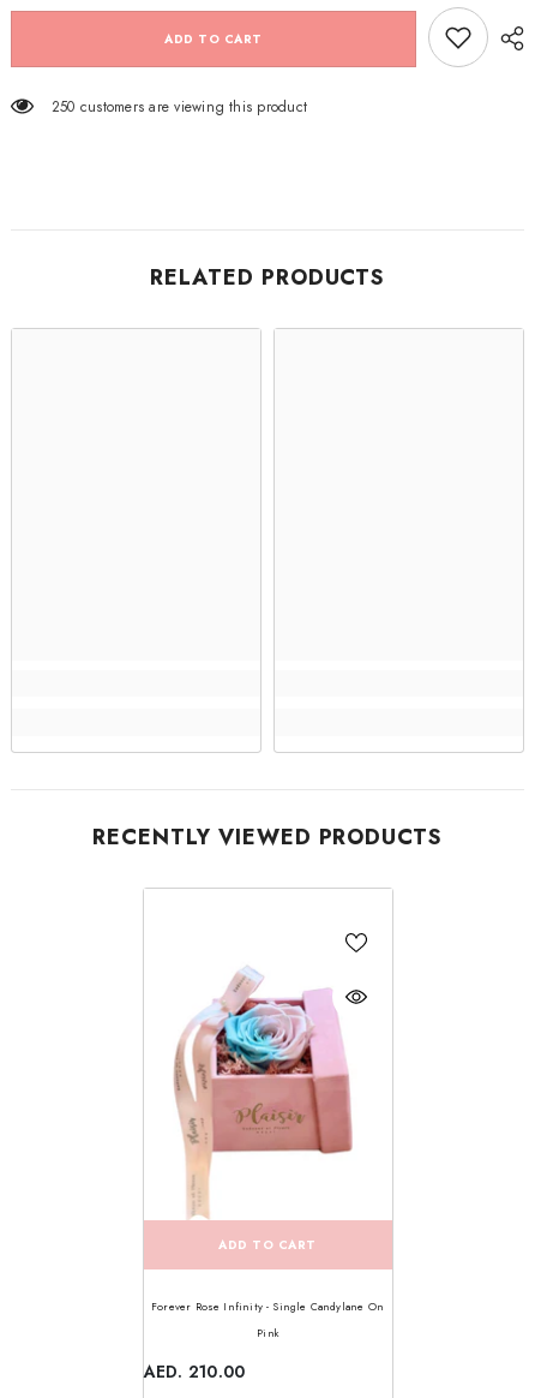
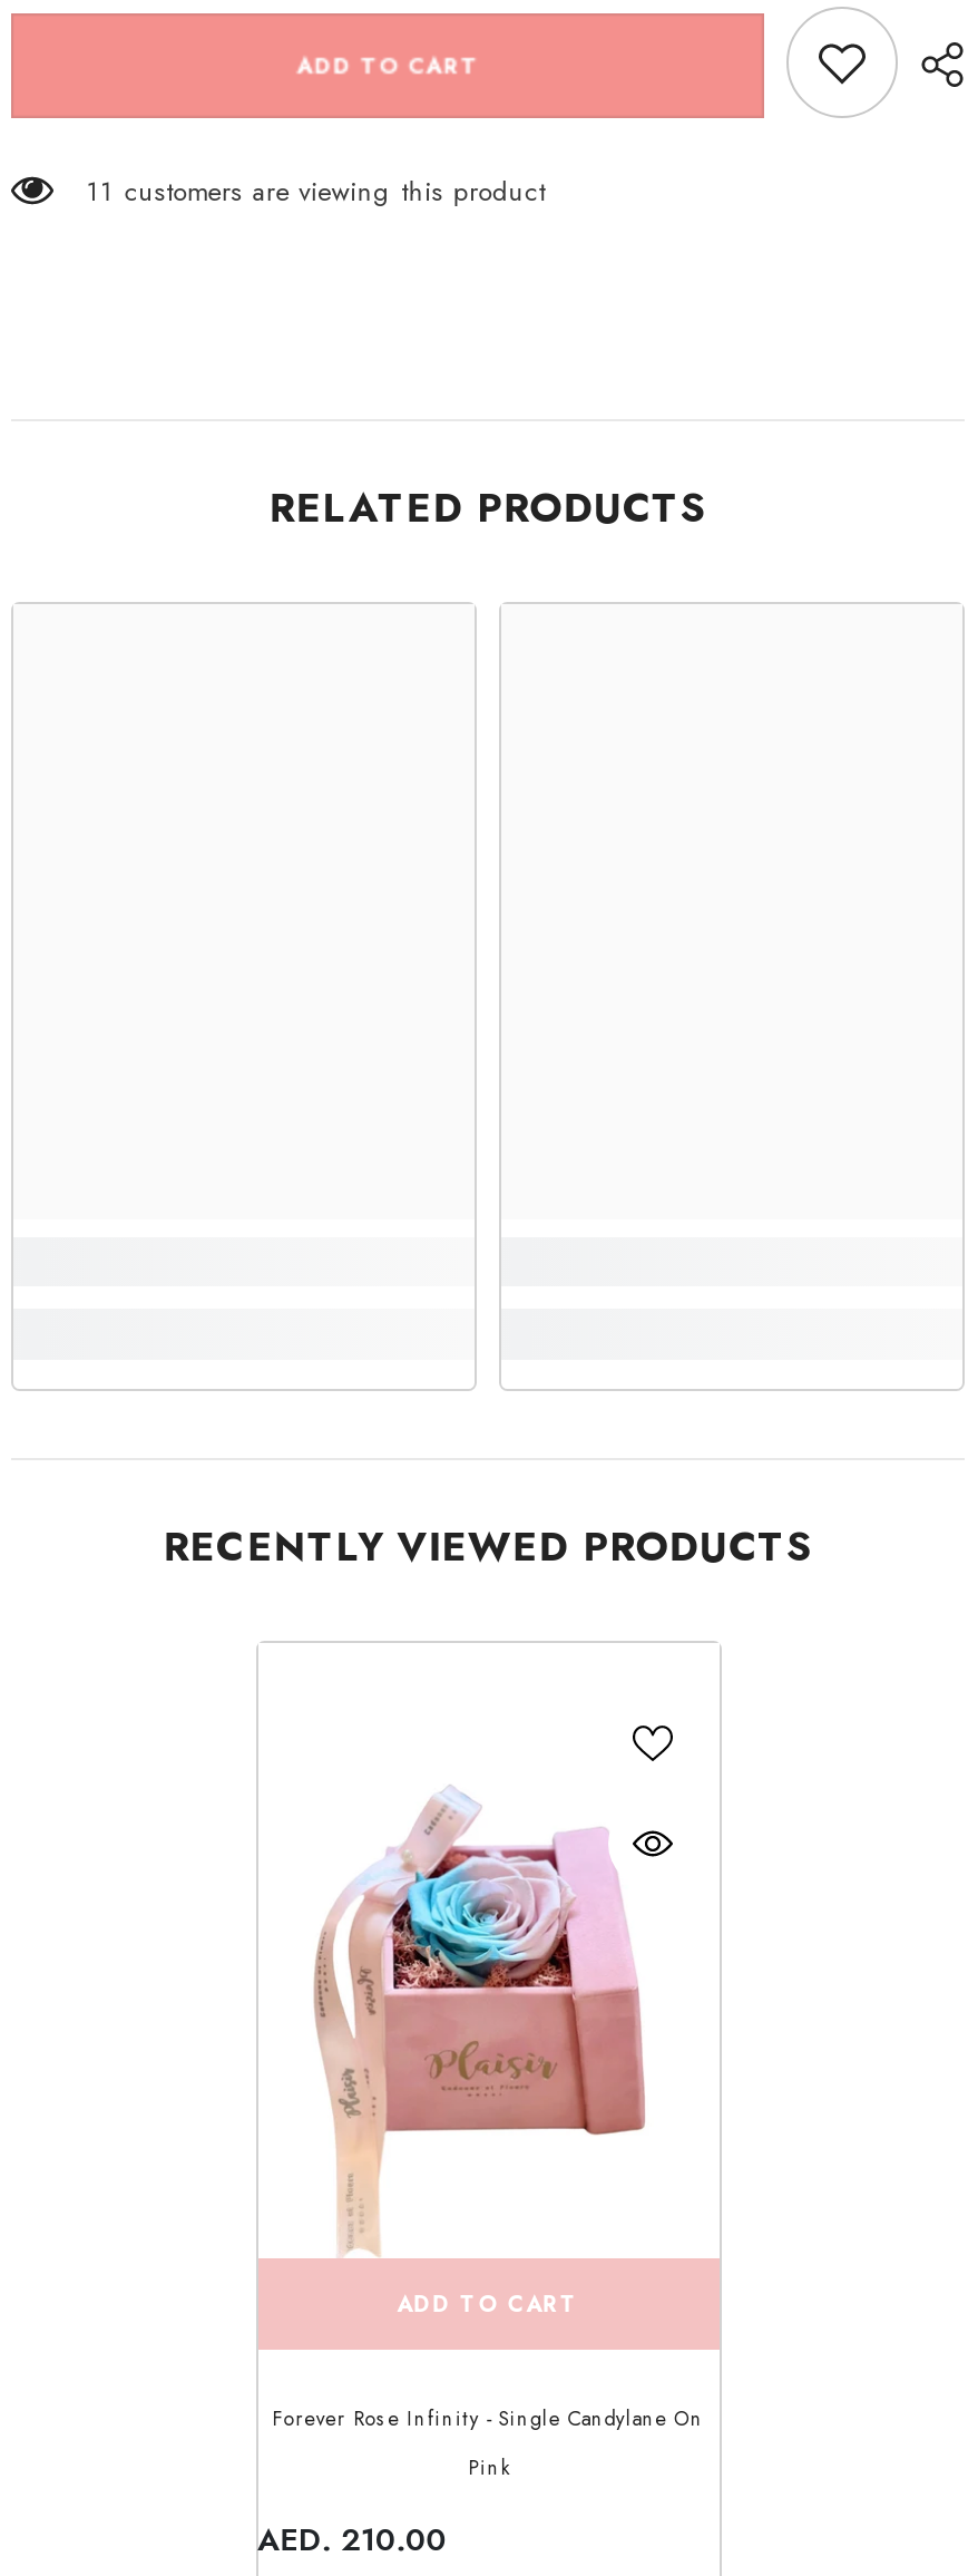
[52,97,307,118] 250 customers are viewing this product -> [87,173,546,213] 11 customers are viewing this product

